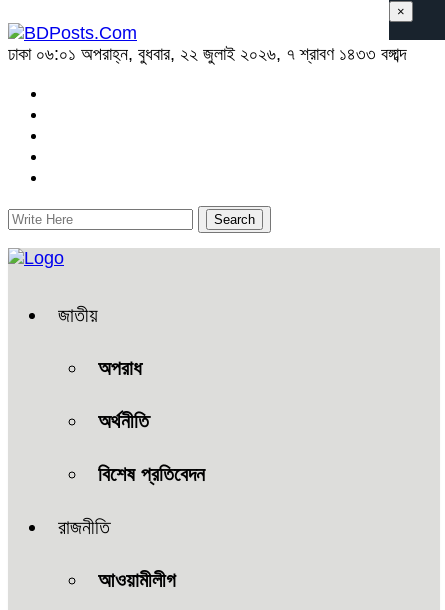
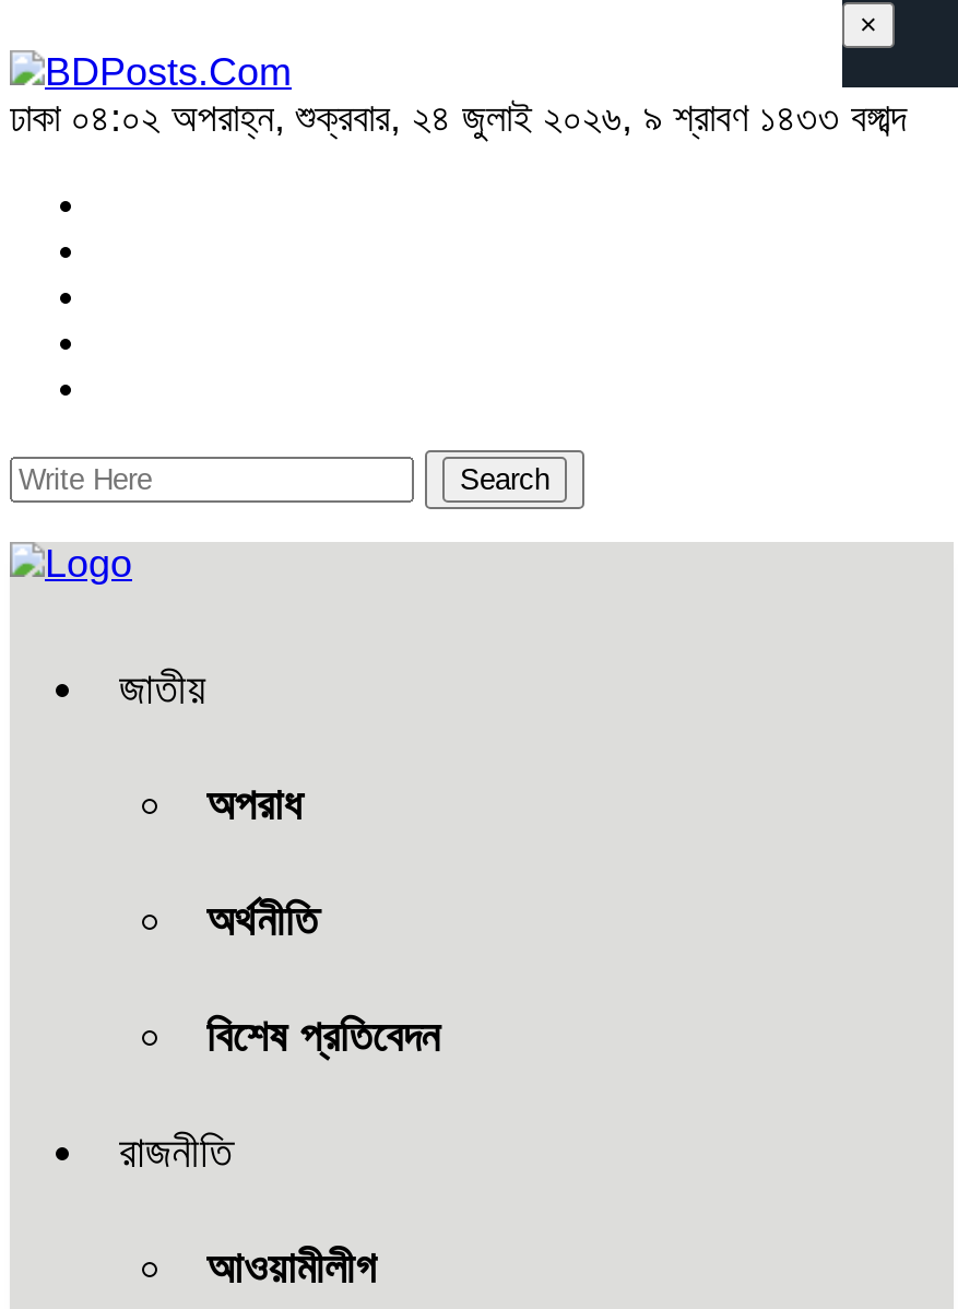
[8,44,407,64] ঢাকা ০৬:০১ অপরাহ্ন, বুধবার, ২২ জুলাই ২০২৬, ৭ শ্রাবণ ১৪৩৩ বঙ্গাব্দ -> [10,96,908,140] ঢাকা ০৪:০২ অপরাহ্ন, শুক্রবার, ২৪ জুলাই ২০২৬, ৯ শ্রাবণ ১৪৩৩ বঙ্গাব্দ

